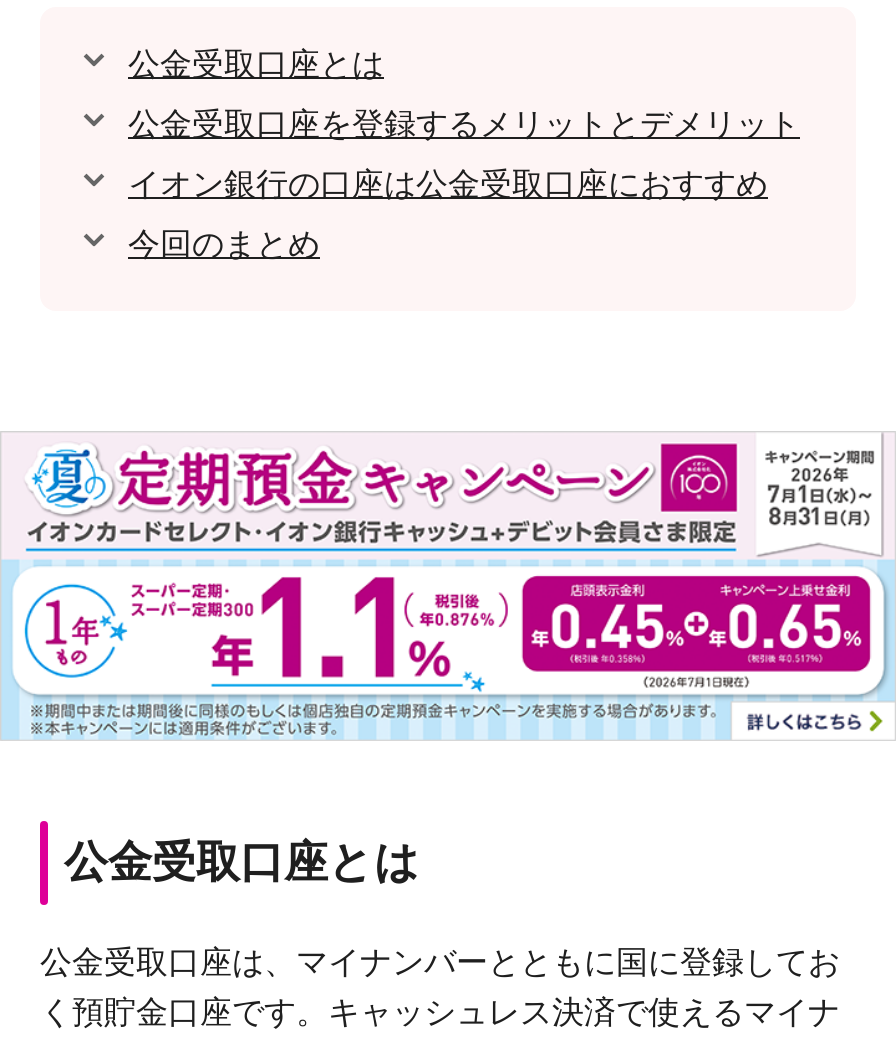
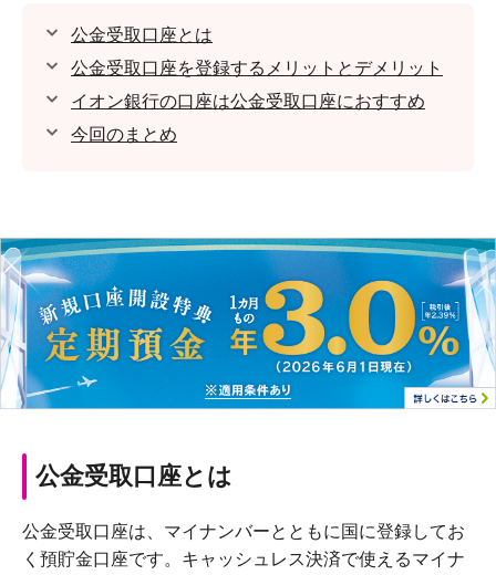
[6,433,890,739] [image] -> [3,238,493,409] [image]

